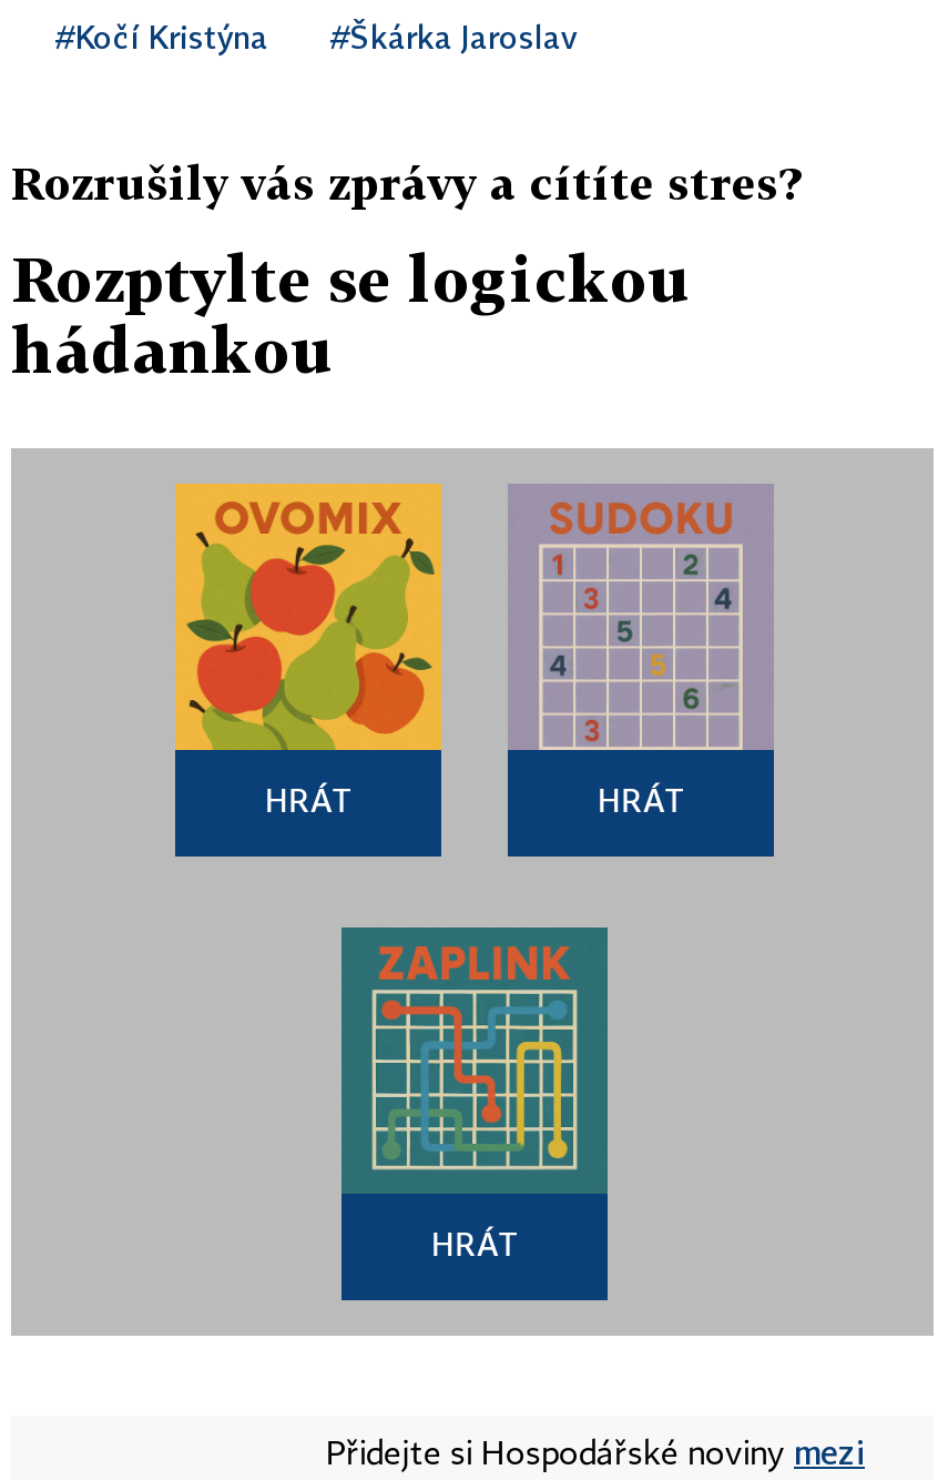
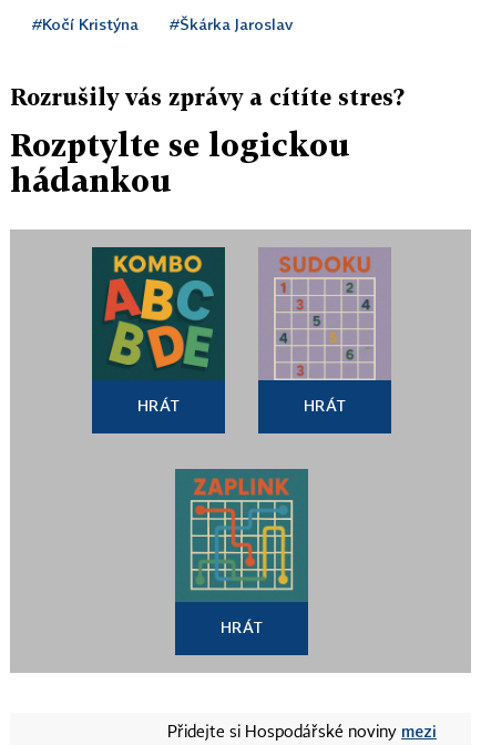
[173,481,443,752] [image] -> [91,246,226,380] [image]

